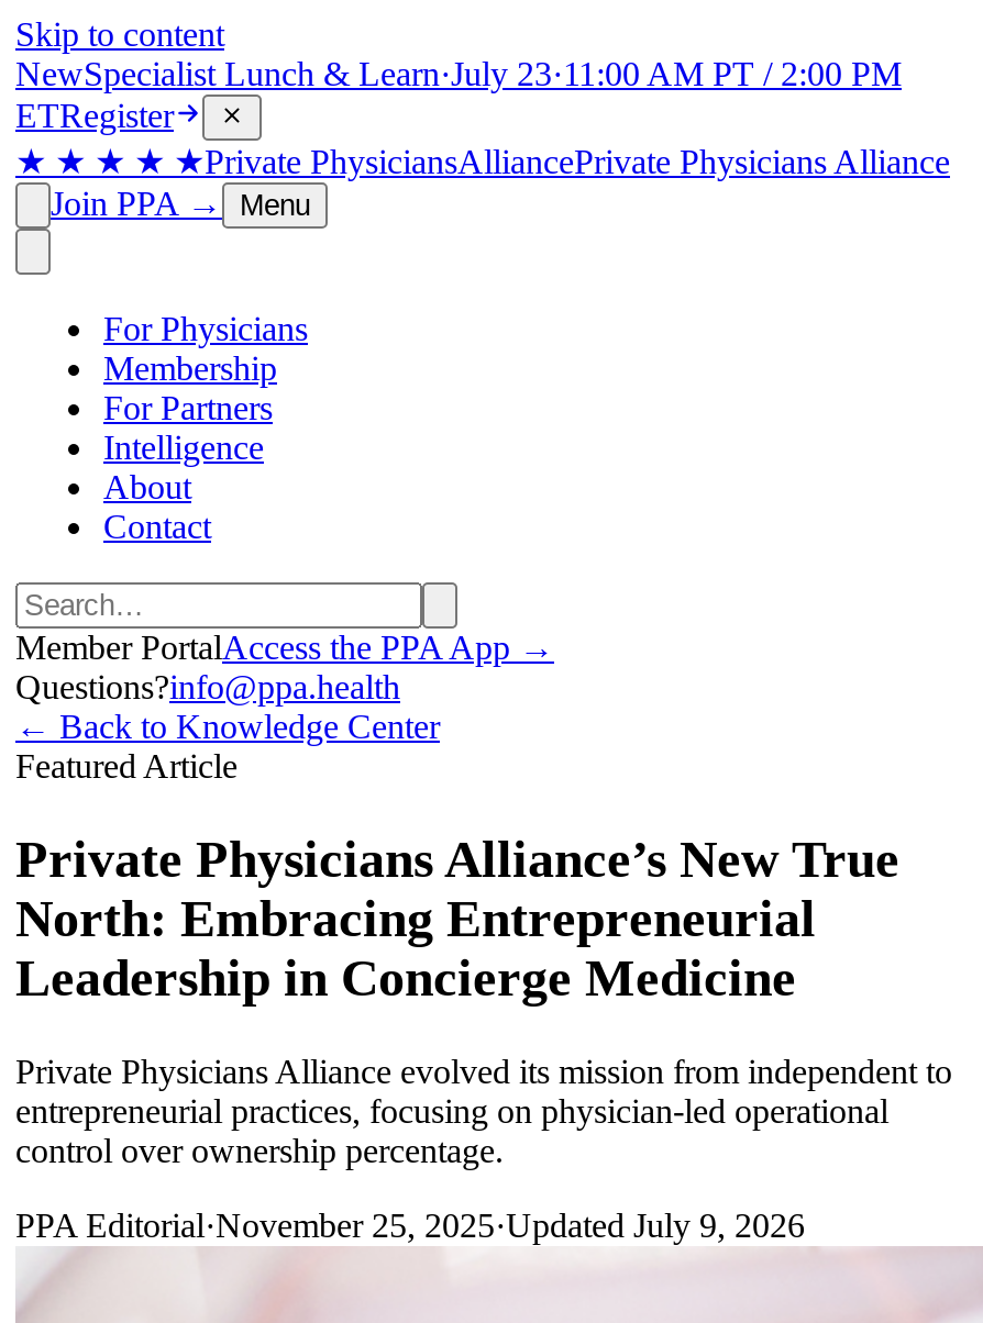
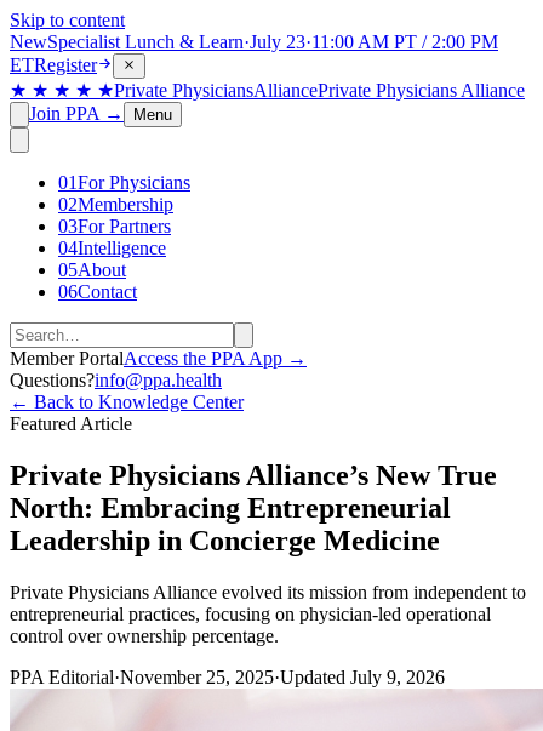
[103,310,308,545] For Physicians | Membership | For Partners | Intelligence | About | Contact -> [58,172,190,302] 01For Physicians | 02Membership | 03For Partners | 04Intelligence | 05About | 06Contact

